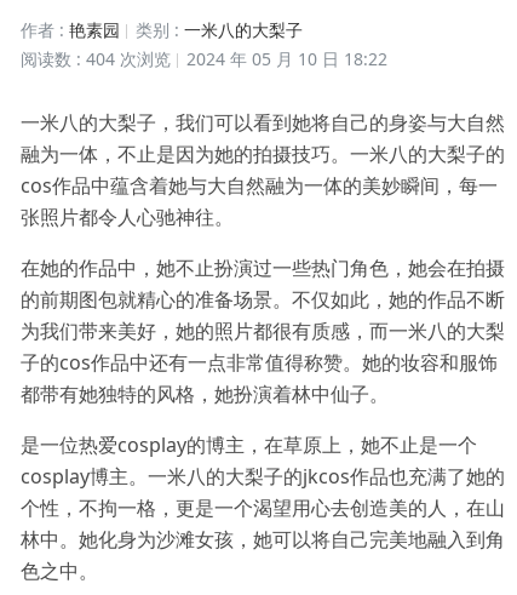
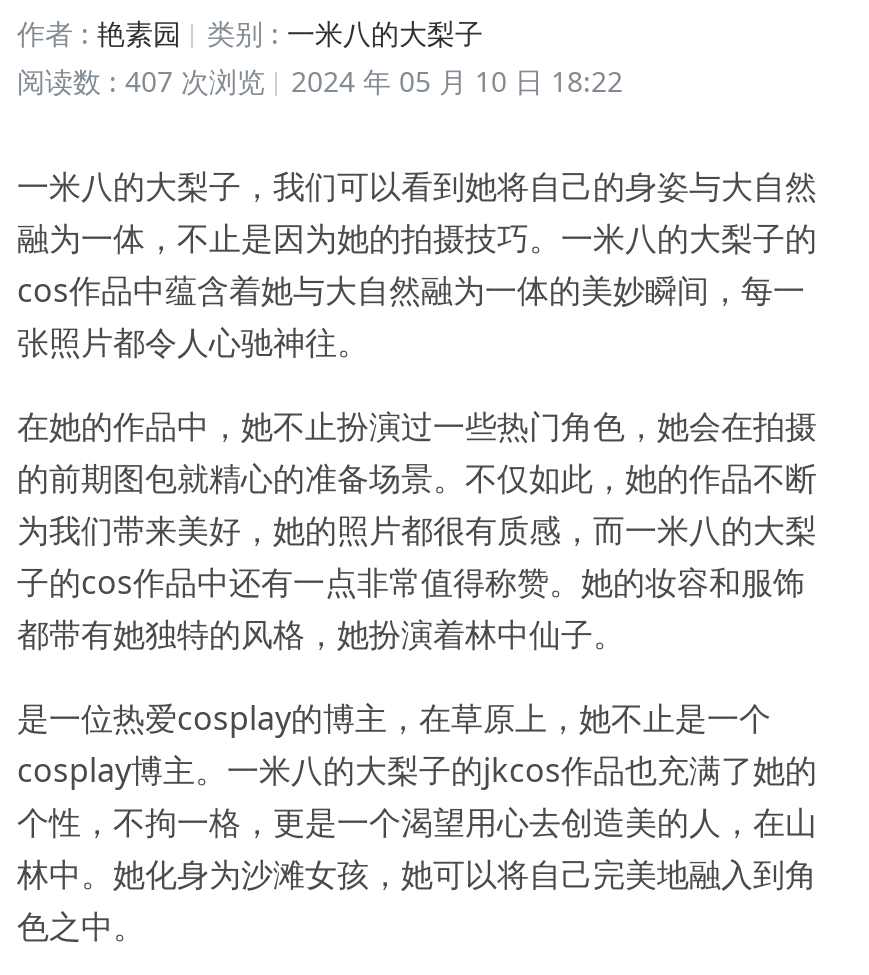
[21,47,171,70] 阅读数 : 404 次浏览 -> [17,62,265,100] 阅读数 : 407 次浏览

